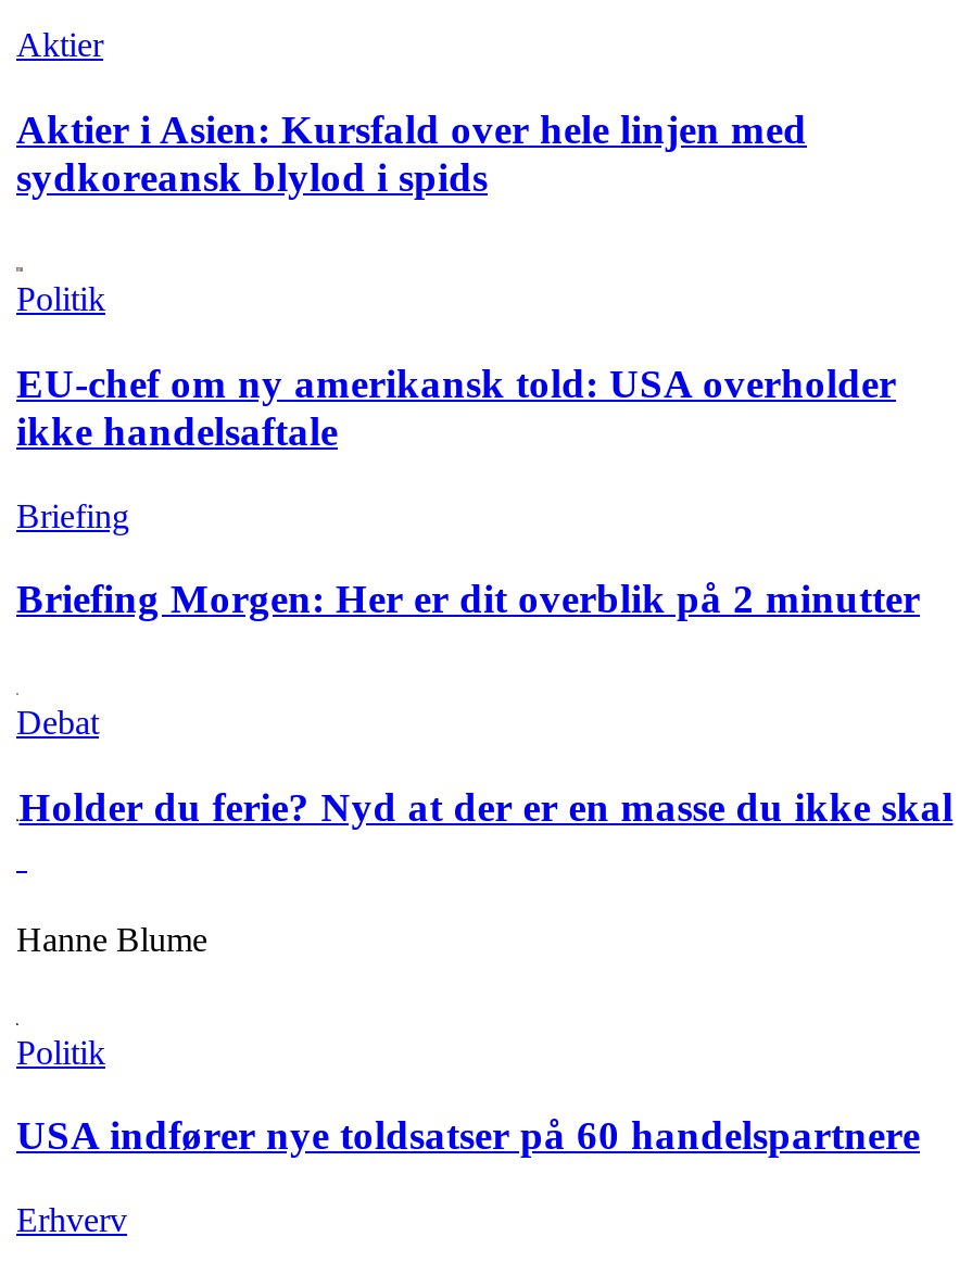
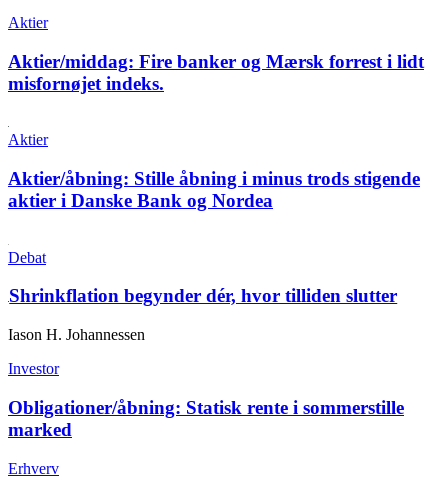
[16,105,920,622] Aktier i Asien: Kursfald over hele linjen med | sydkoreansk blylod i spids | Politik | EU-chef om ny amerikansk told: USA overholder | ikke handelsaftale | Briefing | Briefing Morgen: Her er dit overblik på 2 minutter -> [8,50,424,211] Aktier/middag: Fire banker og Mærsk forrest i lidt | misfornøjet indeks. | Aktier | Aktier/åbning: Stille åbning i minus trods stigende | aktier i Danske Bank og Nordea
[19,784,953,829] Holder du ferie? Nyd at der er en masse du ikke skal -> [9,285,397,306] Shrinkflation begynder dér, hvor tilliden slutter
[16,920,207,957] Hanne Blume -> [8,326,145,343] Iason H. Johannessen
[16,1033,105,1070] Politik -> [8,360,59,377] Investor
[16,1113,920,1158] USA indfører nye toldsatser på 60 handelspartnere -> [8,397,404,440] Obligationer/åbning: Statisk rente i sommerstille | marked

